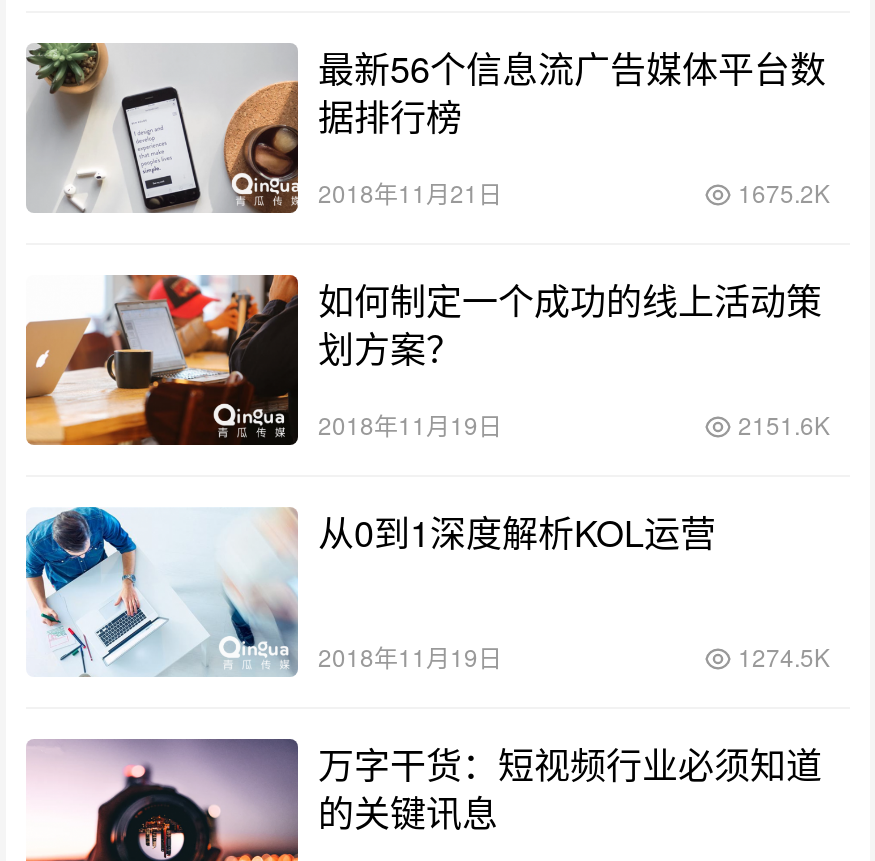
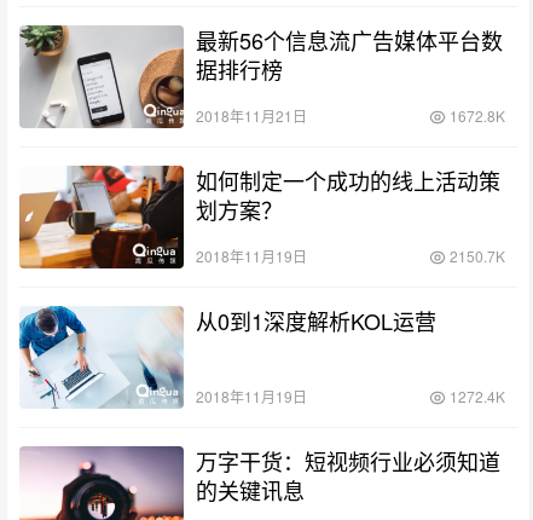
[732,174,830,208] 1675.2K -> [446,105,505,125] 1672.8K
[732,406,830,440] 2151.6K -> [446,245,505,265] 2150.7K
[732,638,830,672] 1274.5K -> [446,385,505,406] 1272.4K

